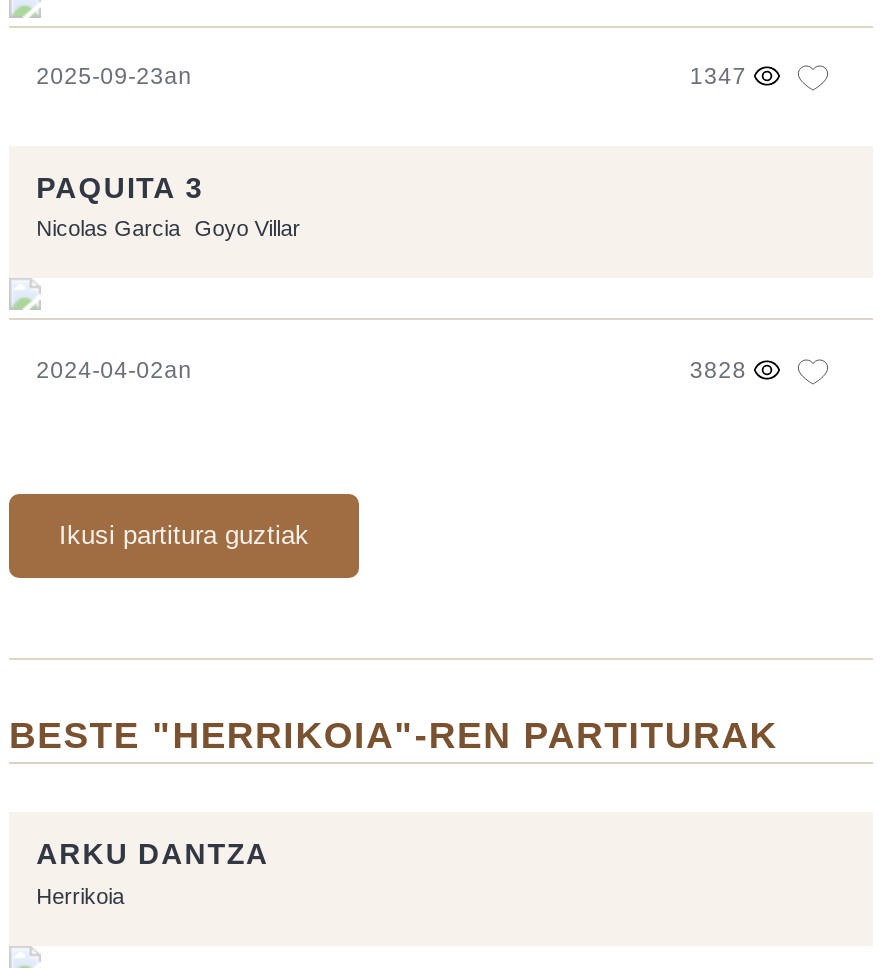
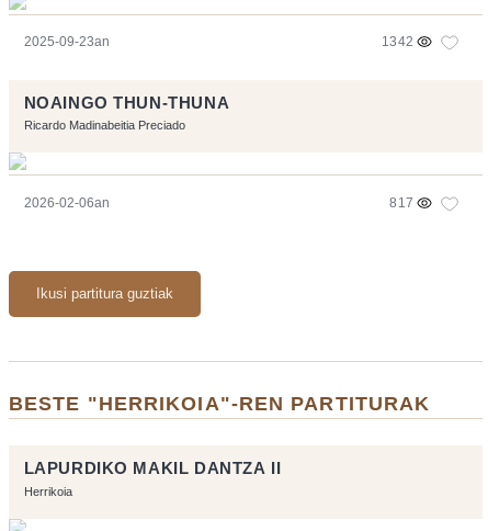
[690,64,747,88] 1347 -> [382,35,413,48] 1342
[36,171,301,240] PAQUITA 3 | Nicolas Garcia Goyo Villar -> [24,94,229,132] NOAINGO THUN-THUNA | Ricardo Madinabeitia Preciado
[36,358,747,382] 2024-04-02an | 3828 -> [24,196,413,209] 2026-02-06an | 817
[36,839,269,871] ARKU DANTZA -> [24,460,281,478] LAPURDIKO MAKIL DANTZA II

